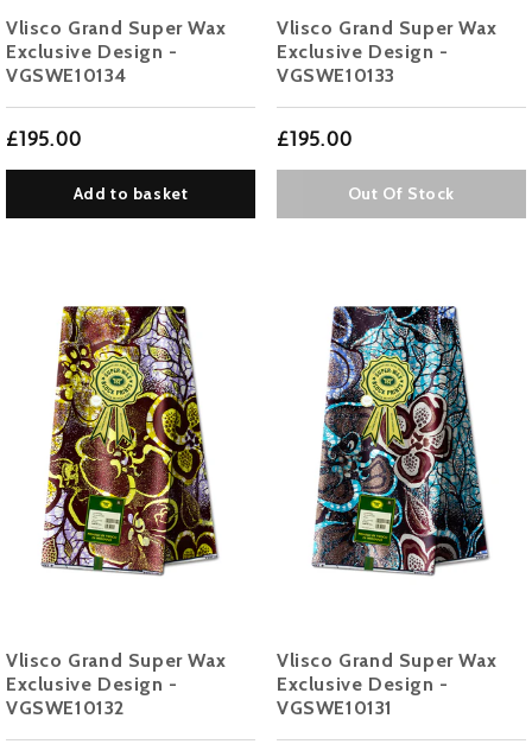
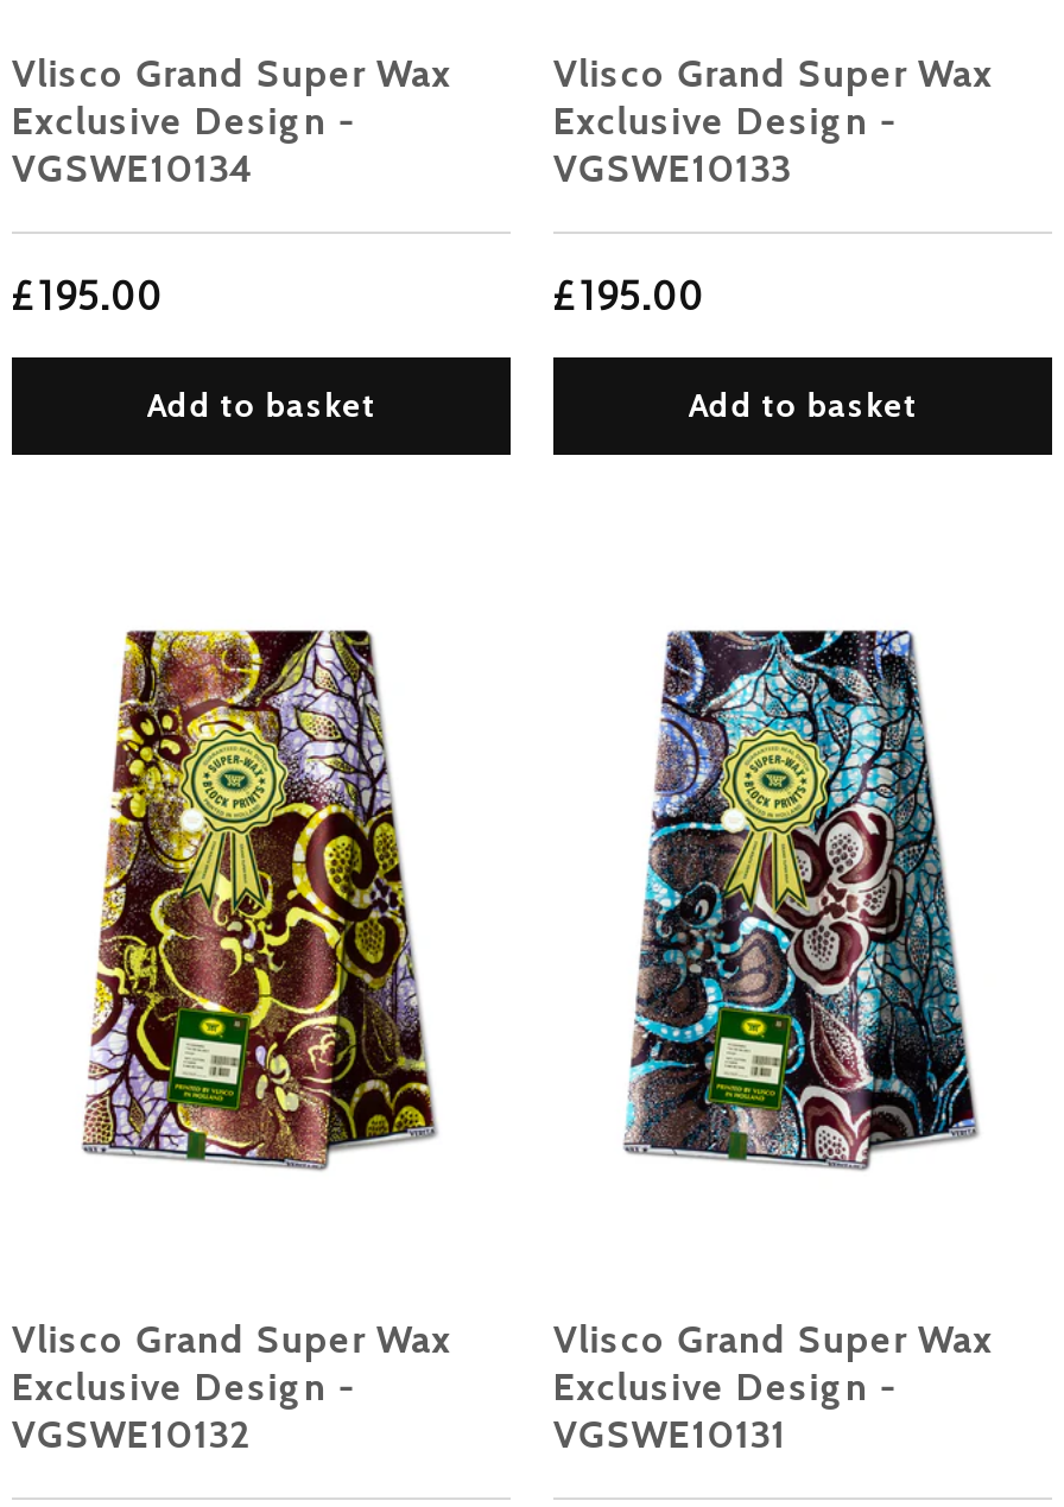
[348,183,455,204] Out Of Stock -> [688,383,918,426] Add to basket

